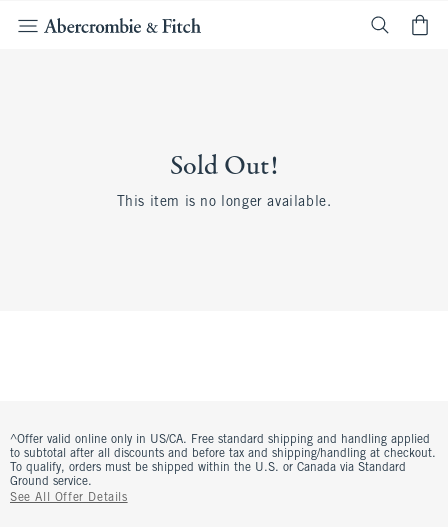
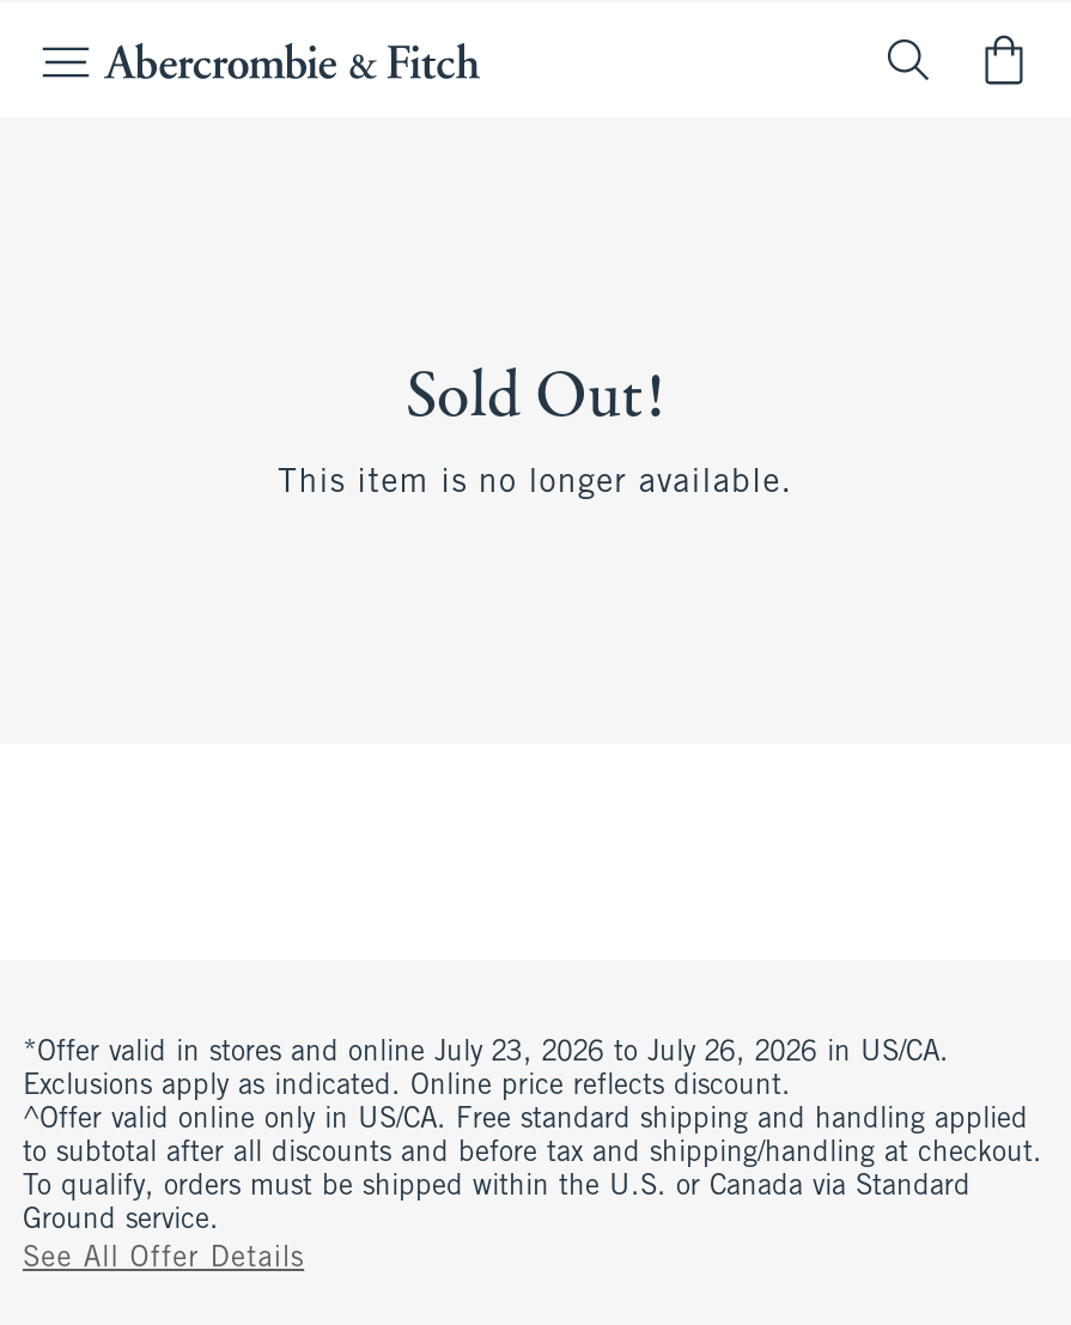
none -> [23,1039,949,1101] *Offer valid in stores and online July 23, 2026 to July 26, 2026 in US/CA. | Exclusions apply as indicated. Online price reflects discount.

